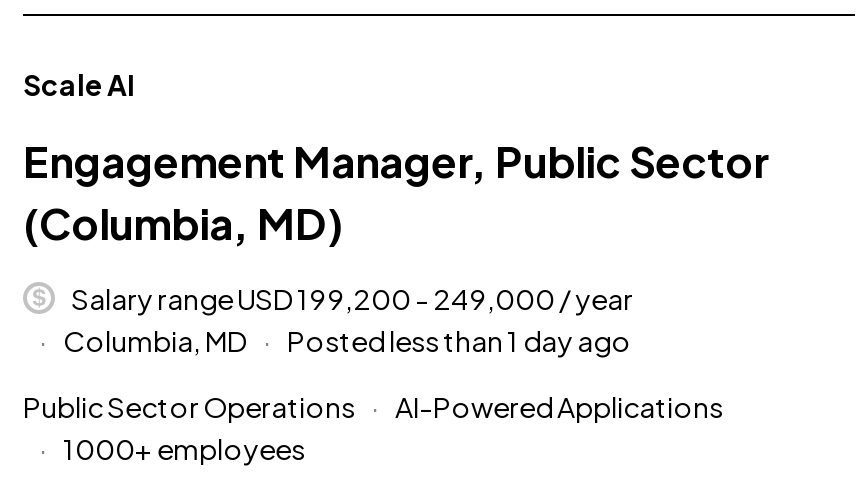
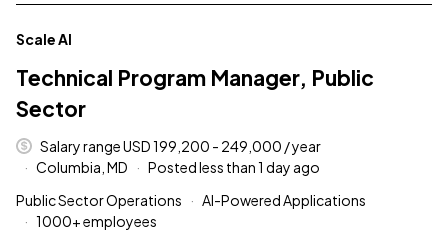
[23,134,769,250] Engagement Manager, Public Sector | (Columbia, MD) -> [16,64,374,122] Technical Program Manager, Public | Sector

